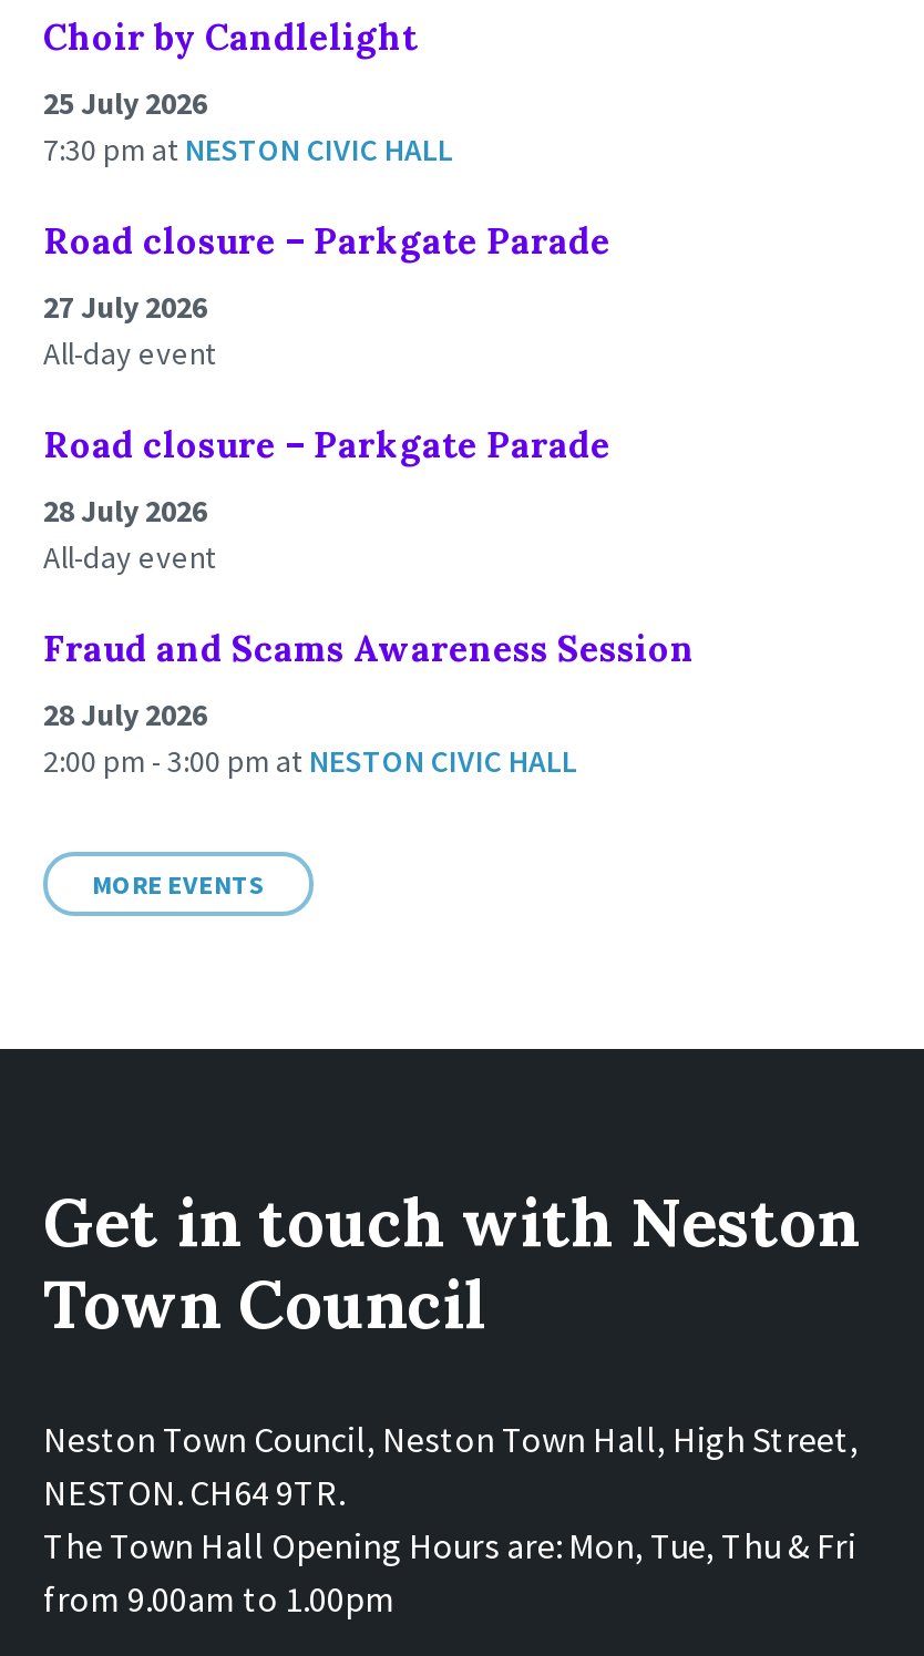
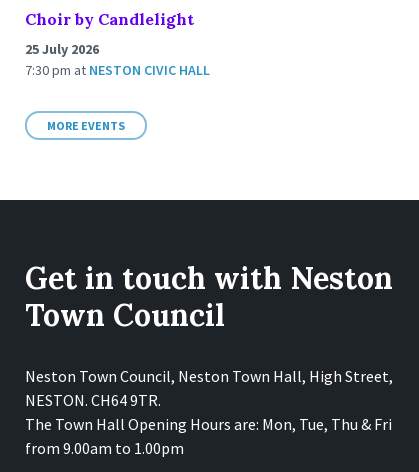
[43,218,695,781] Road closure – Parkgate Parade | 27 July 2026 | All-day event | Road closure – Parkgate Parade | 28 July 2026 | All-day event | Fraud and Scams Awareness Session | 28 July 2026 | 2:00 pm - 3:00 pm at NESTON CIVIC HALL -> none

